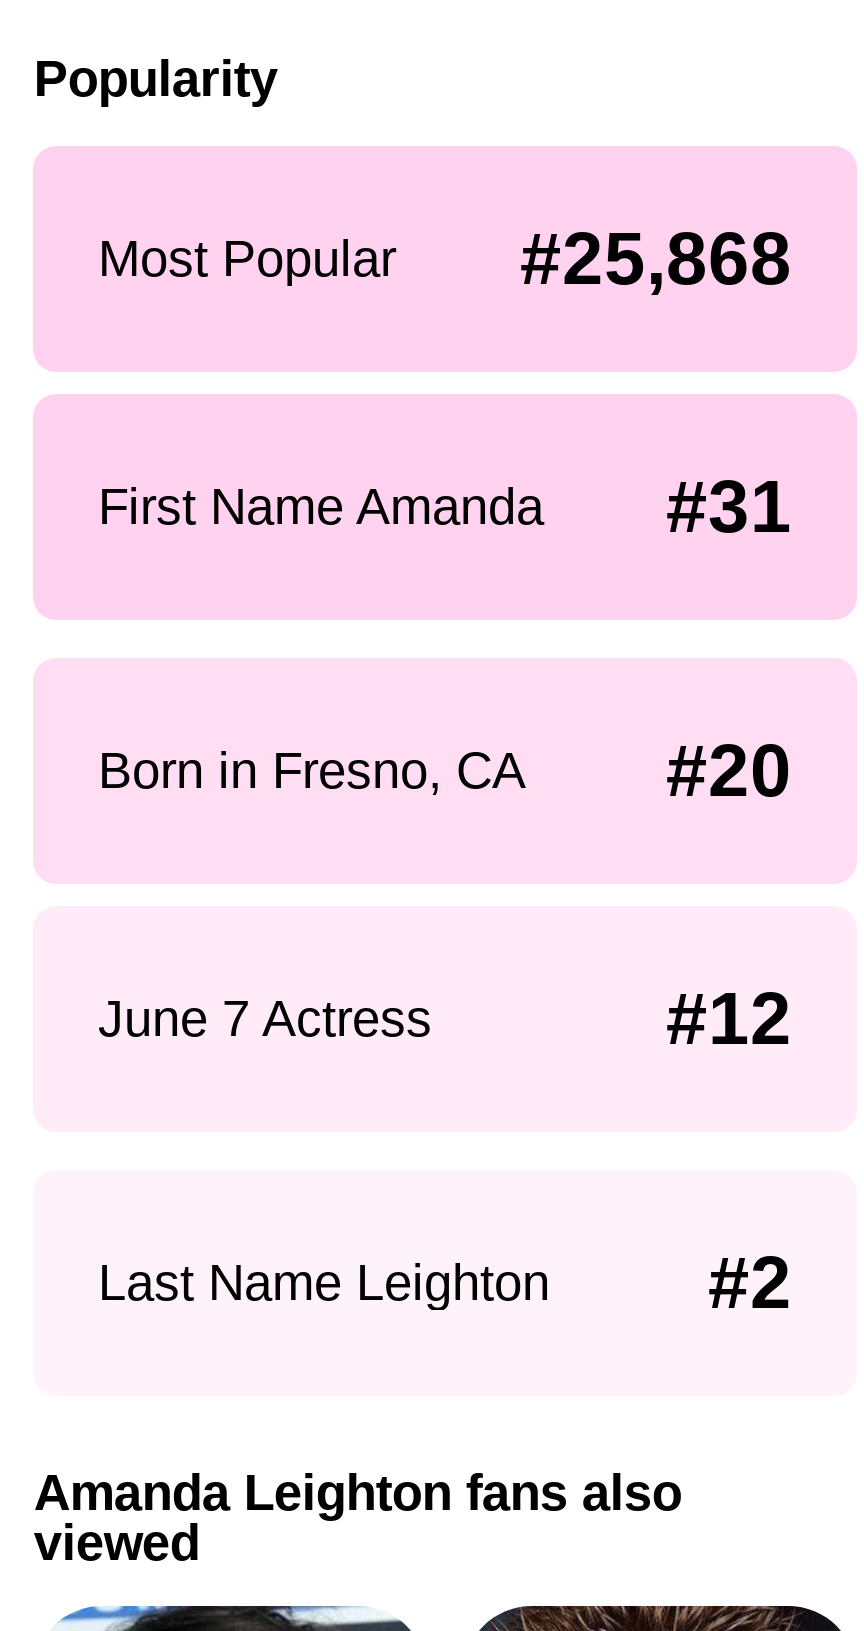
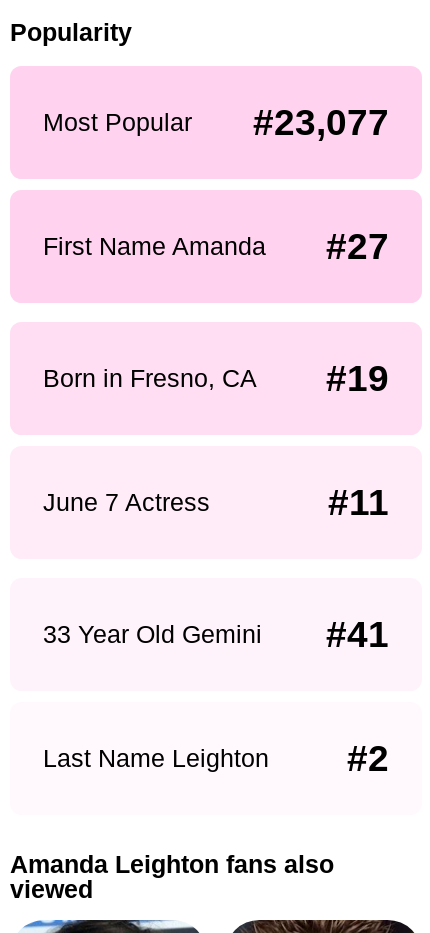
[520,218,792,300] #25,868 -> [253,102,389,143] #23,077
[666,467,792,549] #31 -> [326,226,389,267] #27
[666,730,792,812] #20 -> [326,358,389,399] #19
[666,979,792,1061] #12 -> [42,482,389,655] #11 | 33 Year Old Gemini | #41

